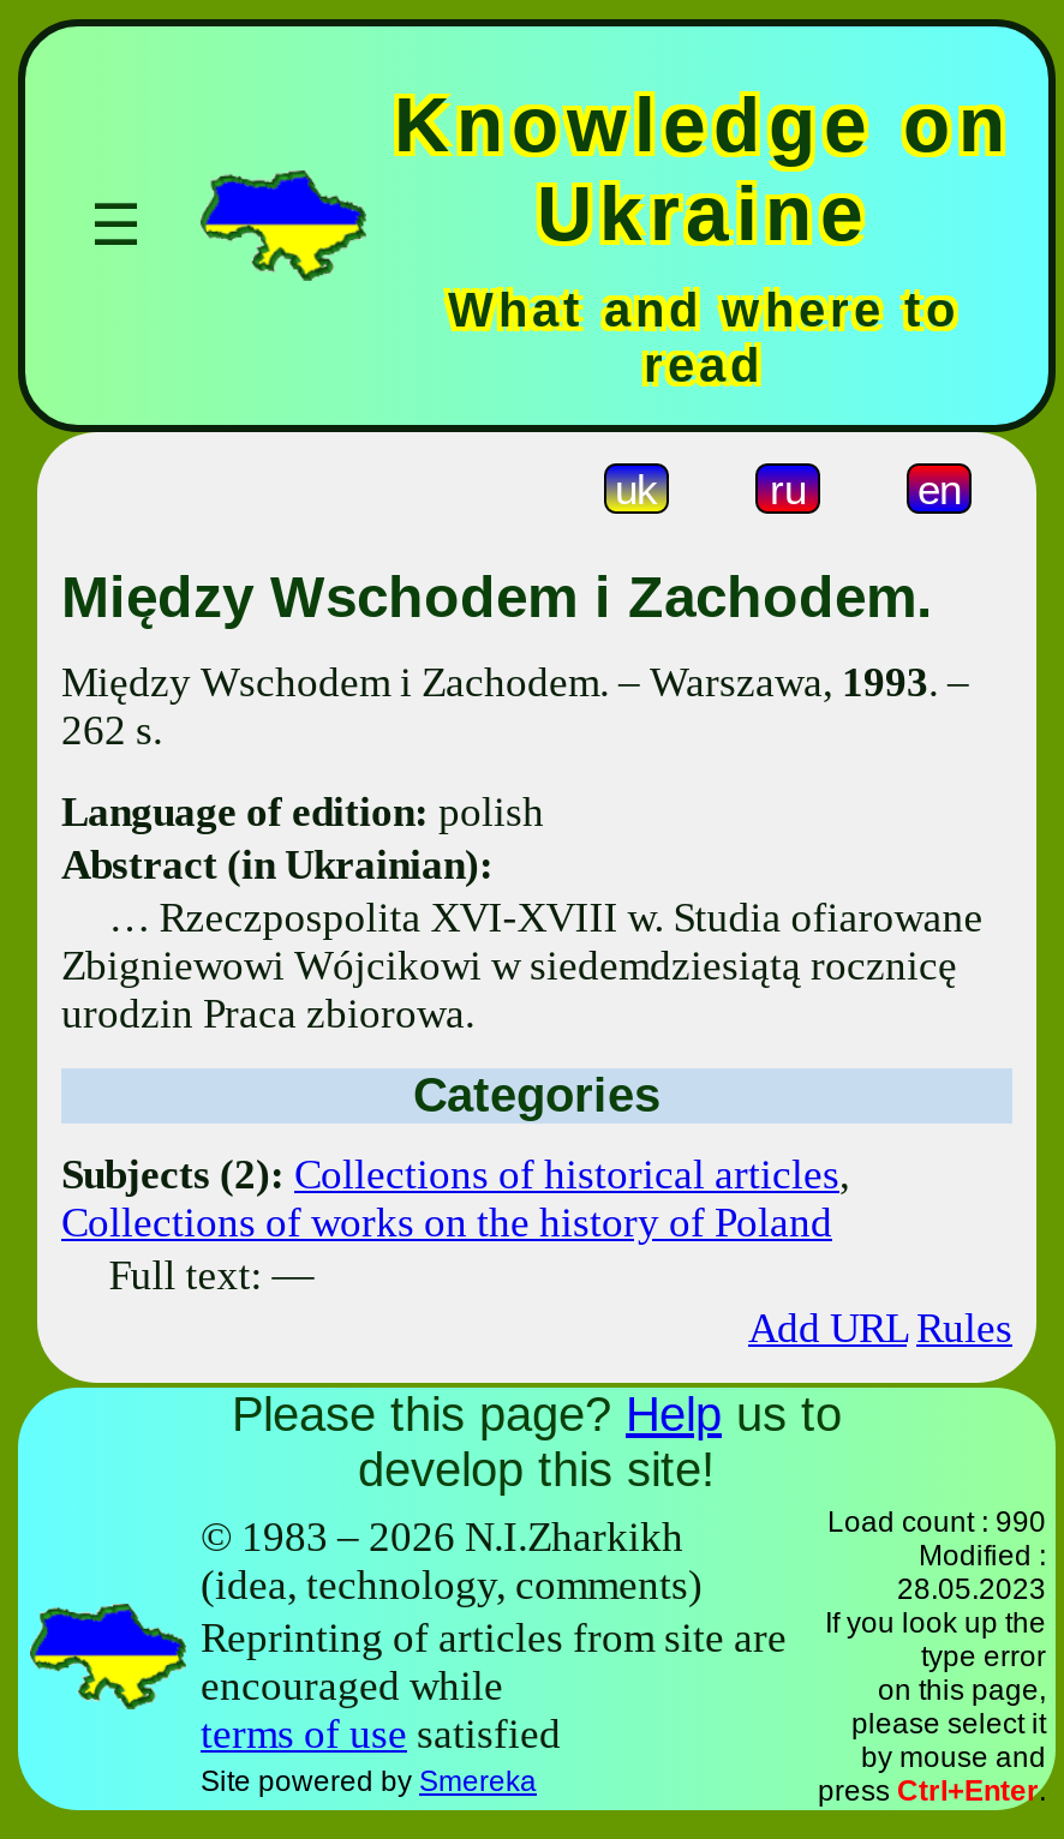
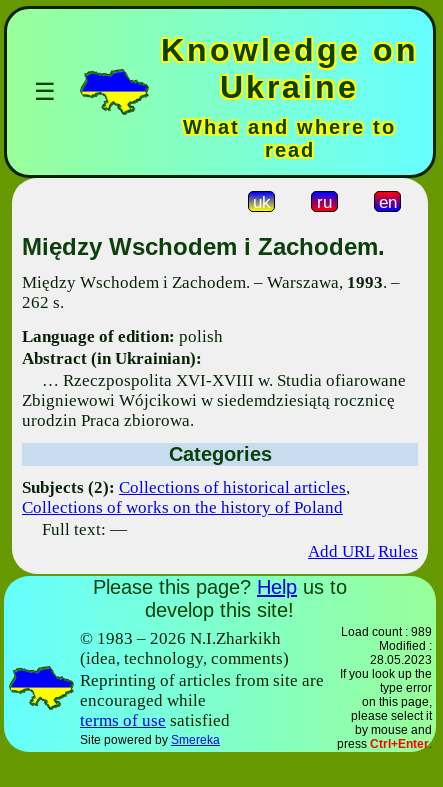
[827,1505,1046,1539] Load count : 990 -> [341,625,432,639] Load count : 989

